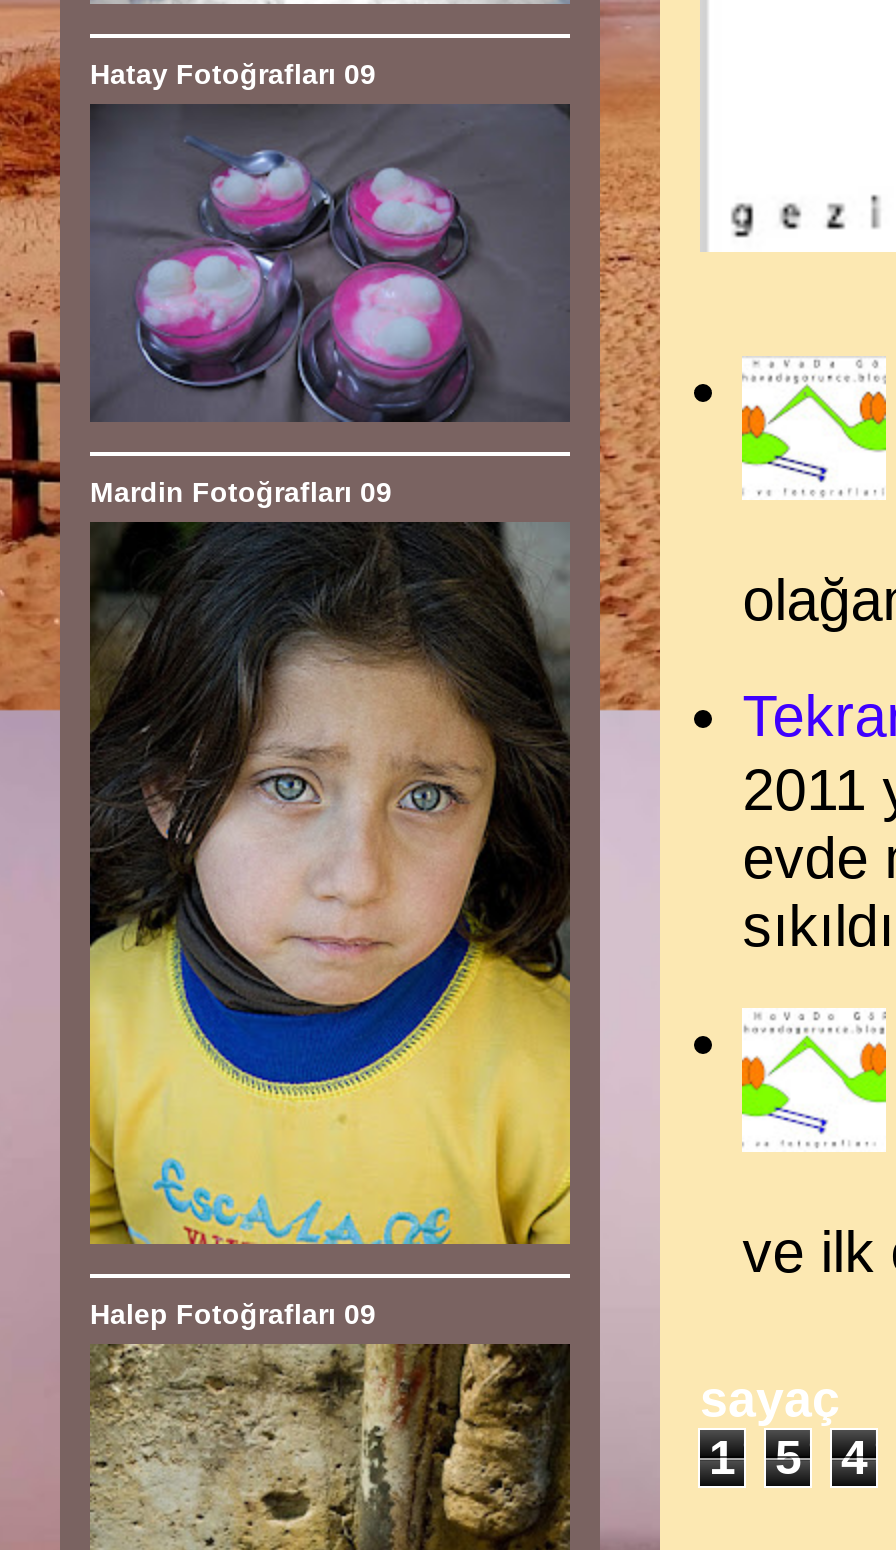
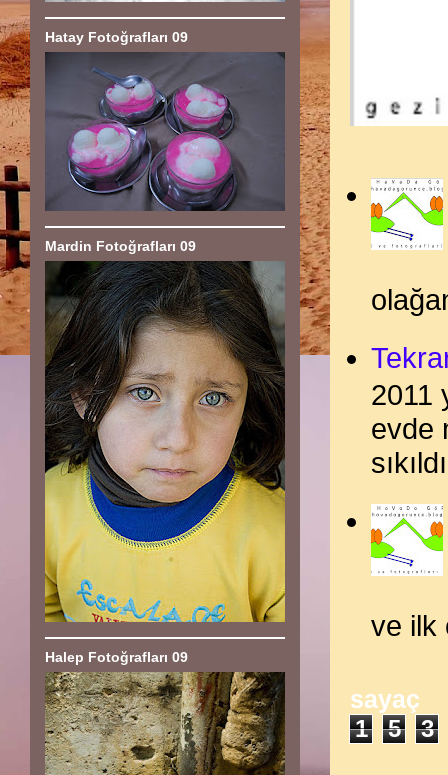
[841,1431,867,1485] 4 -> [420,715,433,742] 3

